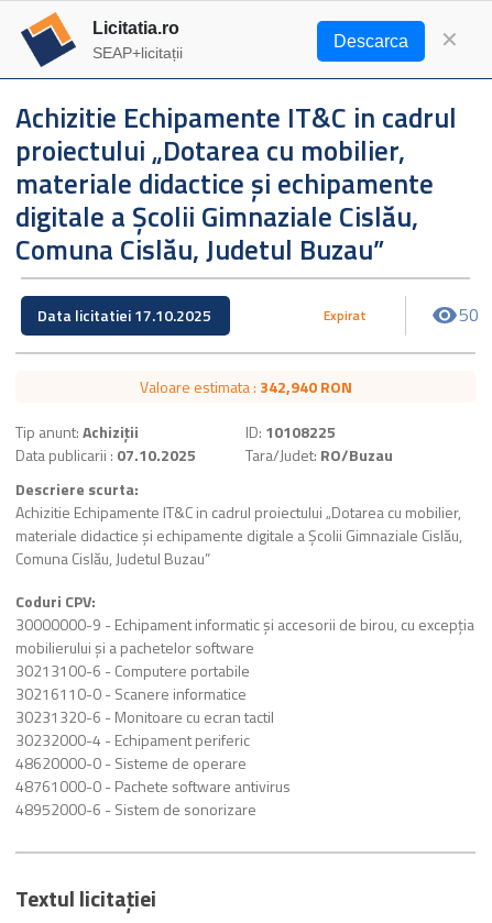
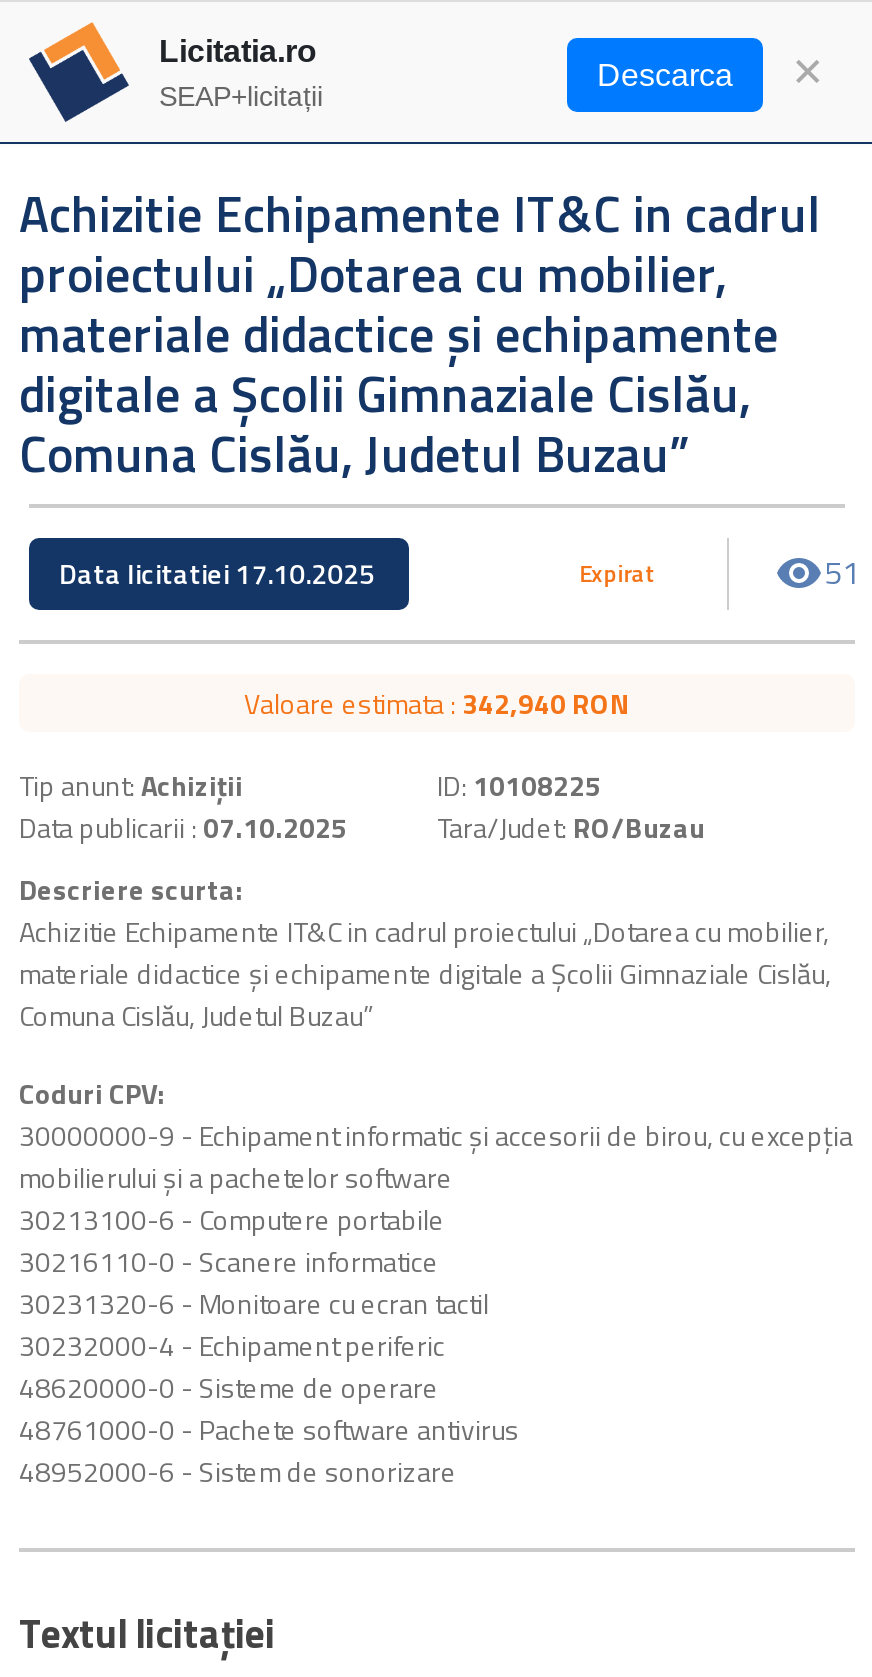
[458,301,478,328] 50 -> [824,548,860,596] 51

